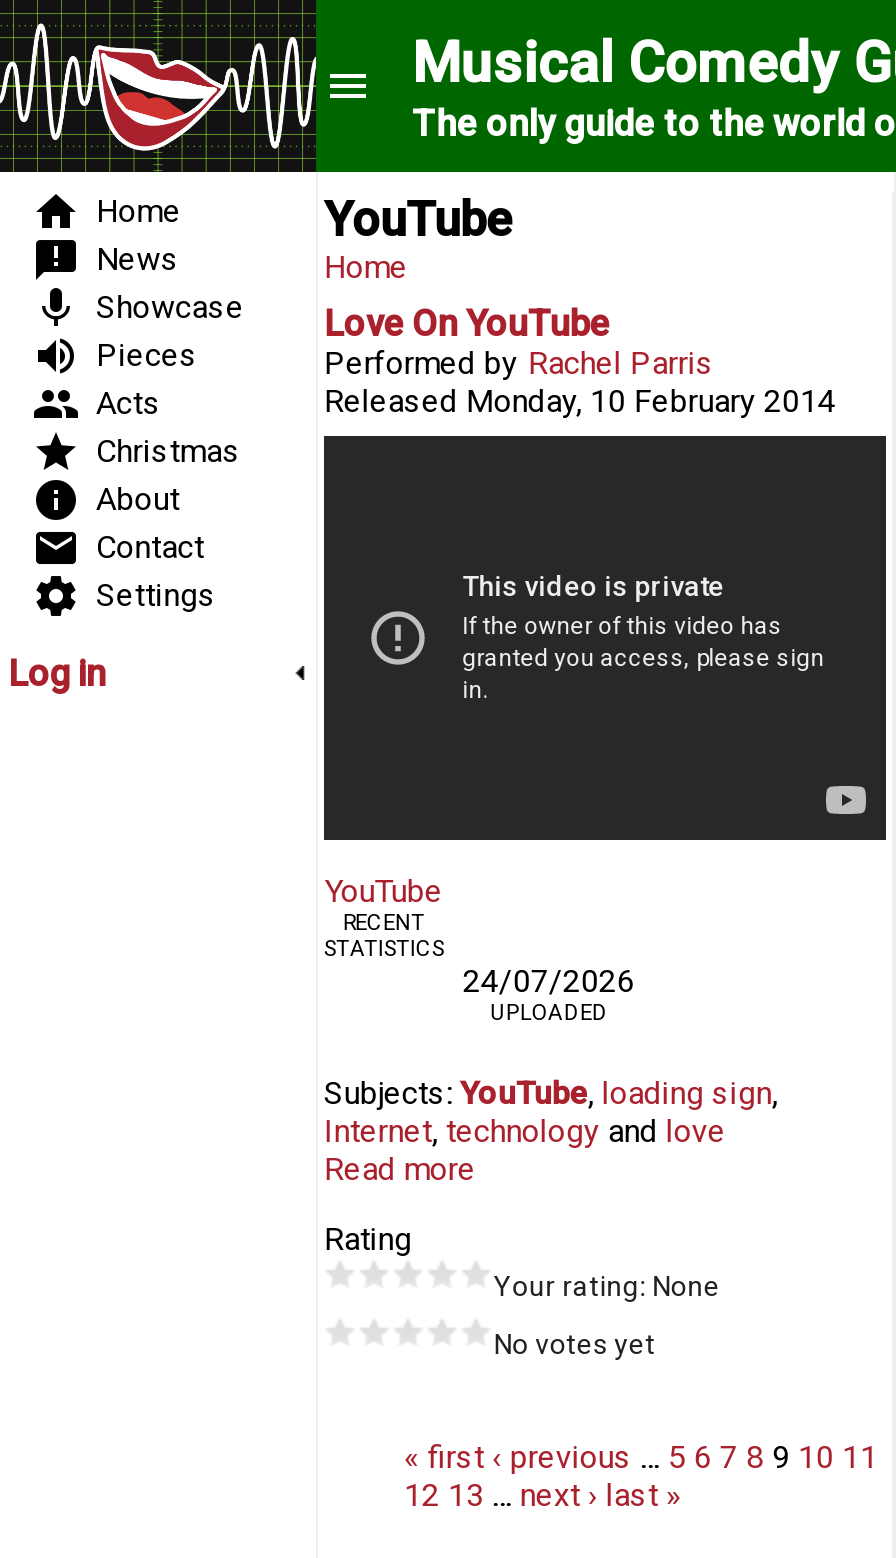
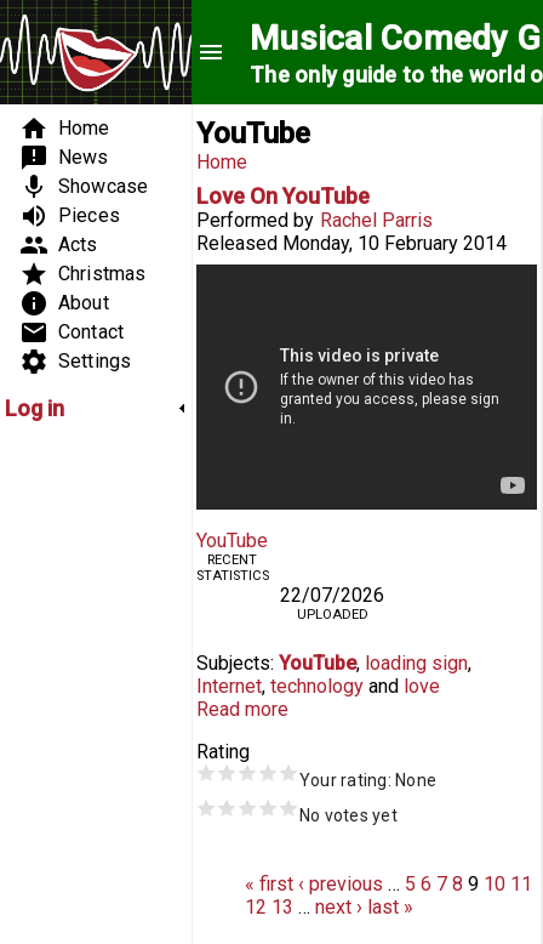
[463,961,635,999] 24/07/2026 -> [280,583,385,606] 22/07/2026

